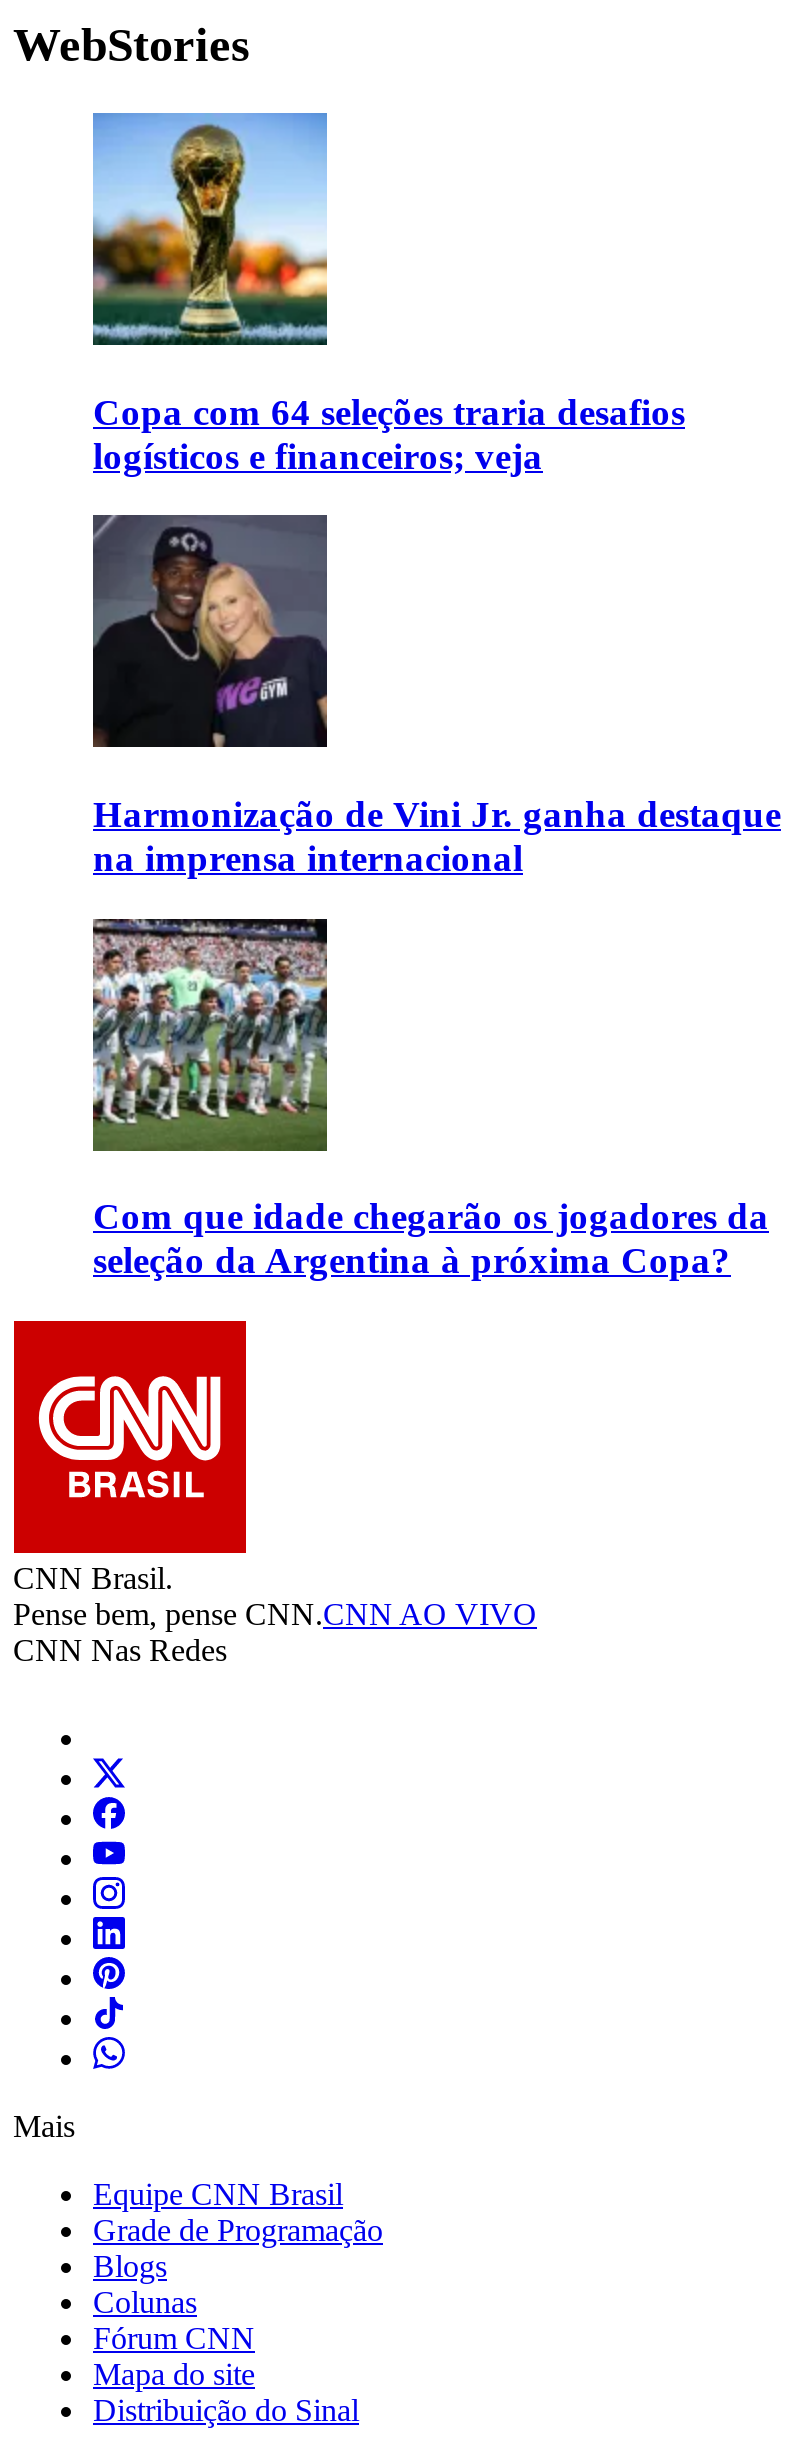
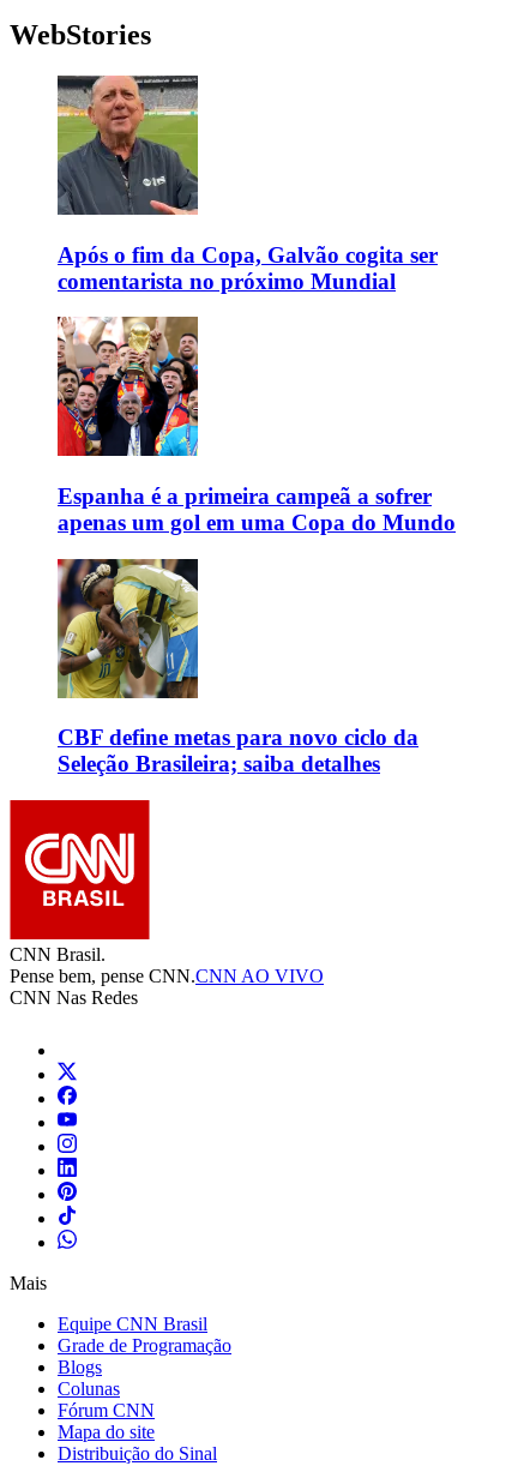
[91,111,685,476] [image] | Copa com 64 seleções traria desafios | logísticos e financeiros; veja -> [56,74,438,293] [image] | Após o fim da Copa, Galvão cogita ser | comentarista no próximo Mundial
[91,513,781,879] [image] | Harmonização de Vini Jr. ganha destaque | na imprensa internacional -> [56,317,456,535] [image] | Espanha é a primeira campeã a sofrer | apenas um gol em uma Copa do Mundo
[91,917,769,1282] [image] | Com que idade chegarão os jogadores da | seleção da Argentina à próxima Copa? -> [56,558,418,777] [image] | CBF define metas para novo ciclo da | Seleção Brasileira; saiba detalhes

